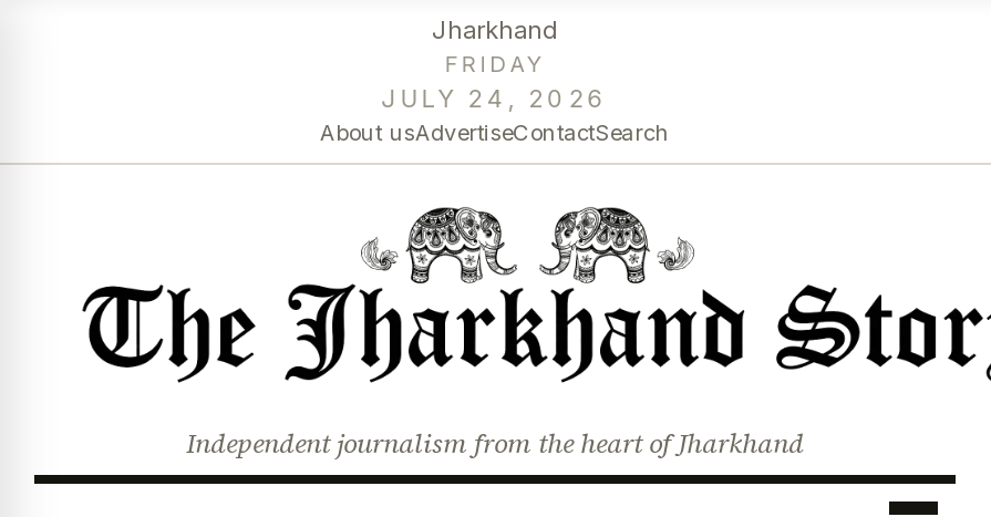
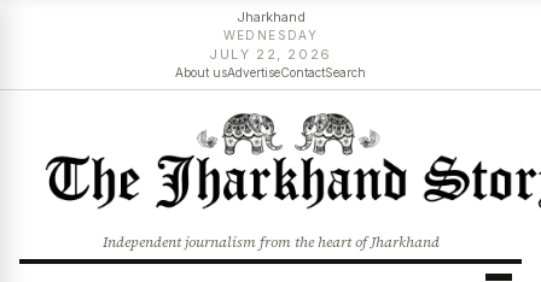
[381,50,609,114] FRIDAY | JULY 24, 2026 -> [209,28,332,63] WEDNESDAY | JULY 22, 2026

